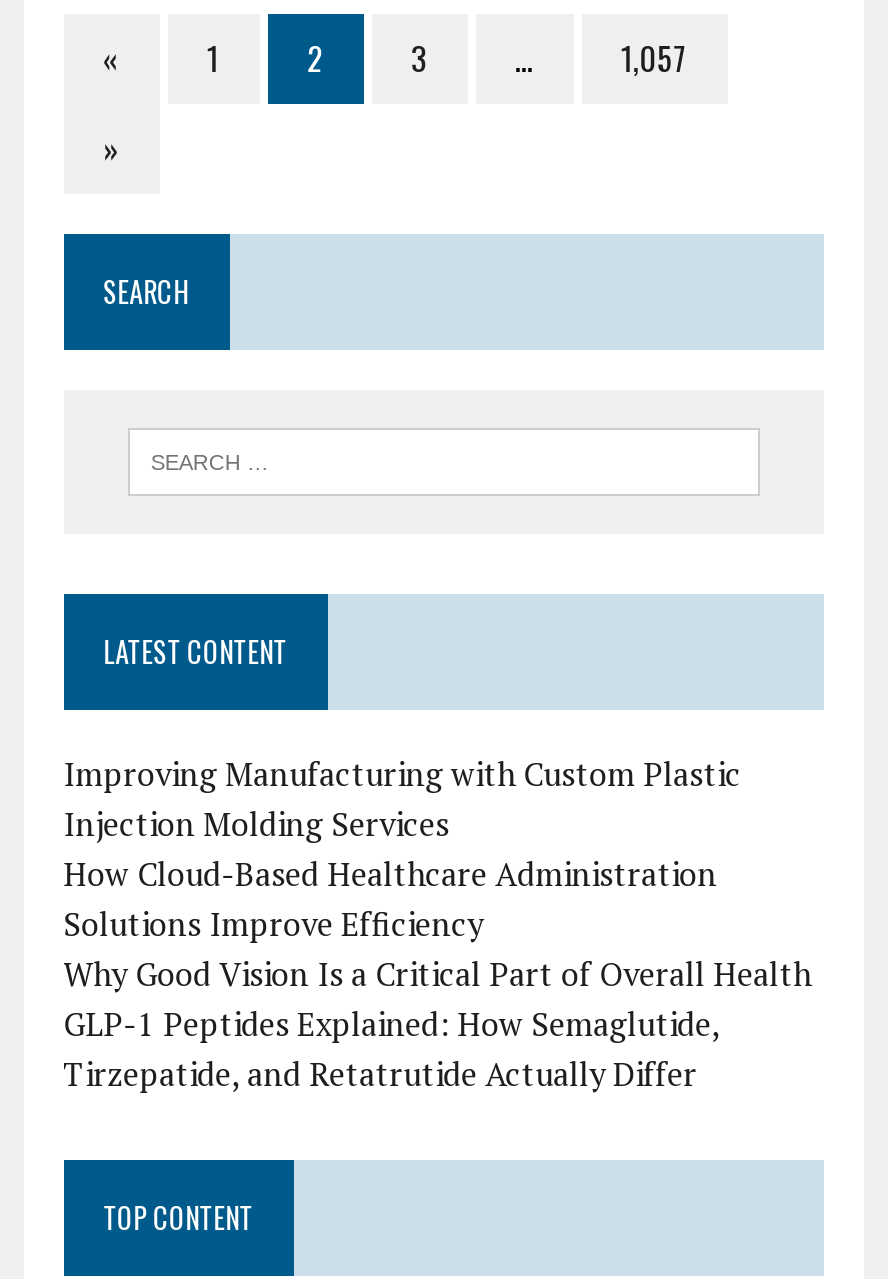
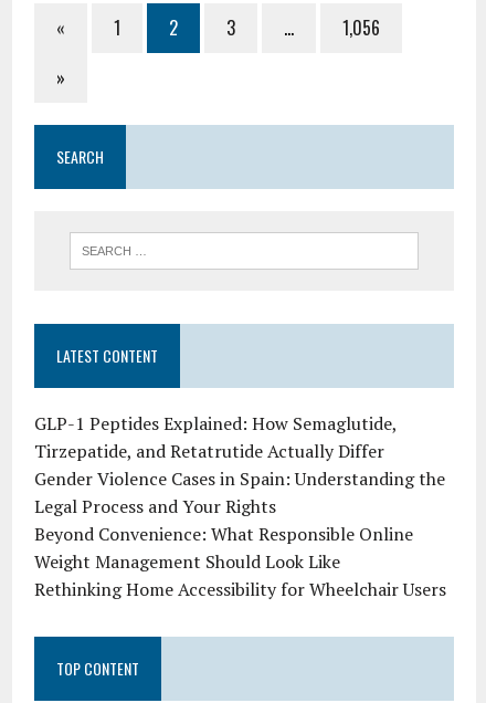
[621,34,687,82] 1,057 -> [342,15,380,41] 1,056
[63,752,811,996] Improving Manufacturing with Custom Plastic | Injection Molding Services | How Cloud-Based Healthcare Administration | Solutions Improve Efficiency | Why Good Vision Is a Critical Part of Overall Health -> none
moved [63,1002,719,1096] -> [34,412,396,464]: GLP-1 Peptides Explained: How Semaglutide, | Tirzepatide, and Retatrutide Actually Differ
none -> [34,467,446,602] Gender Violence Cases in Spain: Understanding the | Legal Process and Your Rights | Beyond Convenience: What Responsible Online | Weight Management Should Look Like | Rethinking Home Accessibility for Wheelchair Users

